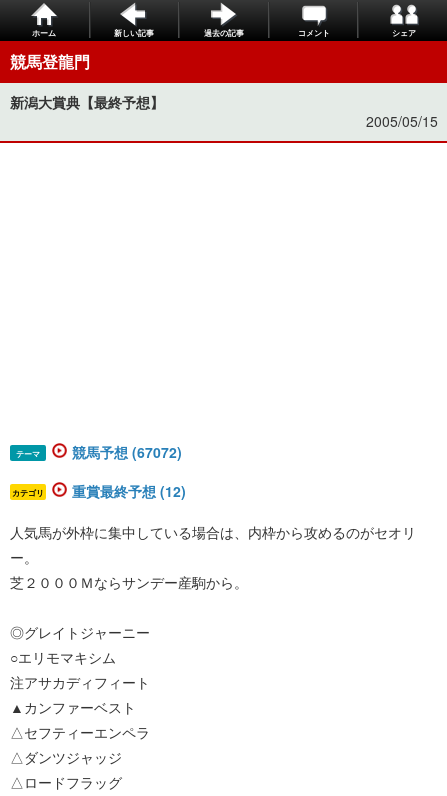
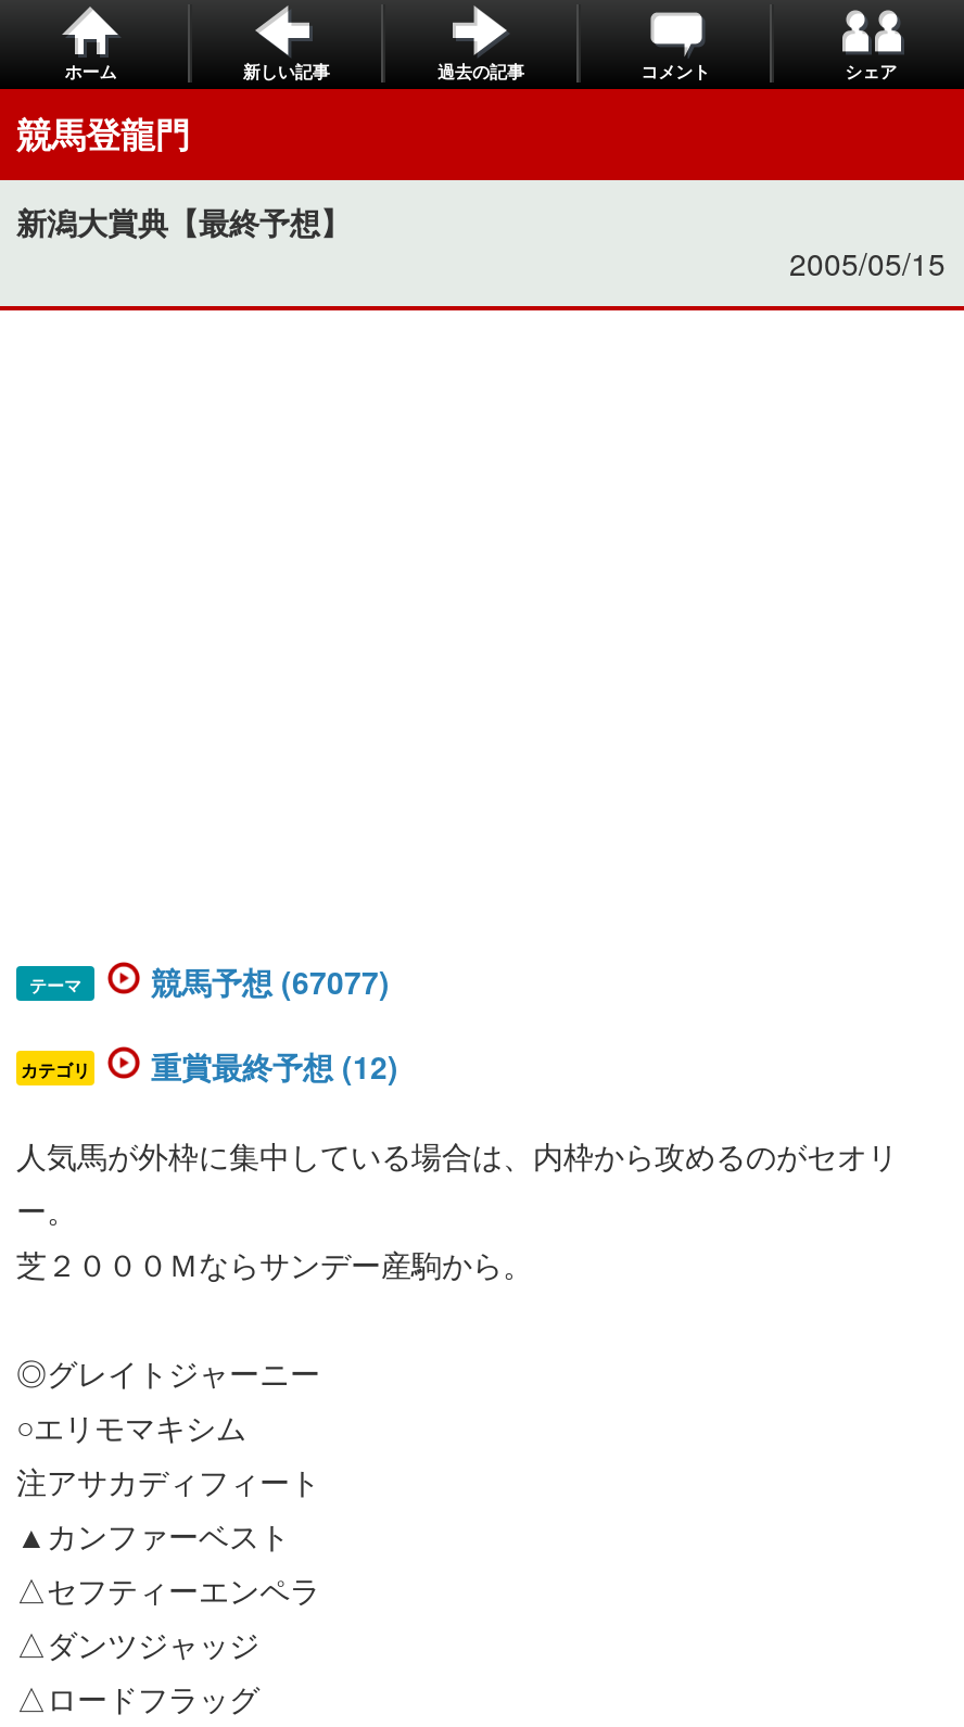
[72,442,182,462] 競馬予想 (67072) -> [151,959,390,1003] 競馬予想 (67077)

